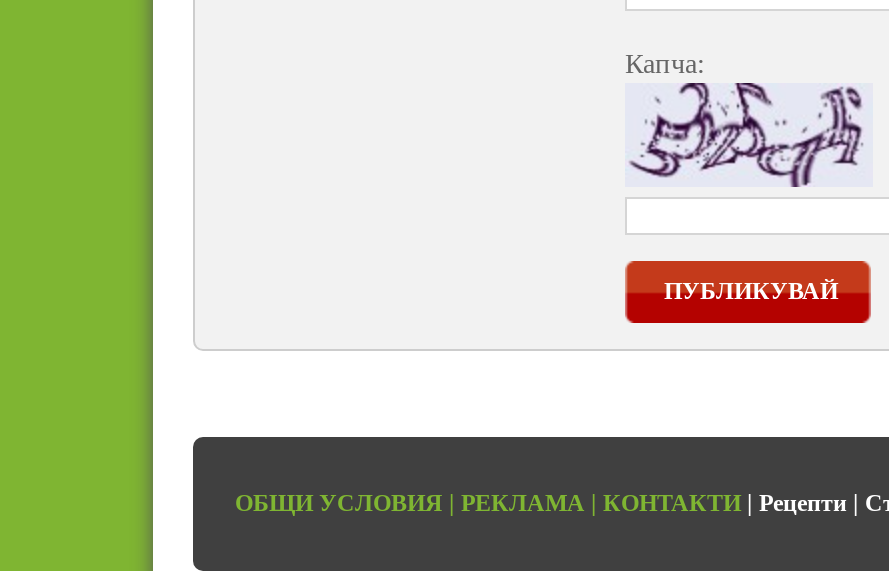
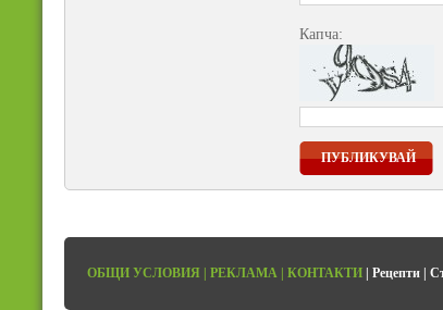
[629,81,863,189] [image] -> [303,44,428,101] [image]

